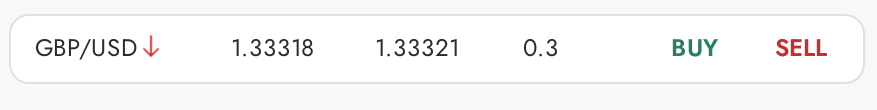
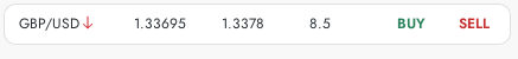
[231,30,315,66] 1.33318 -> [134,13,186,34] 1.33695
[375,30,459,66] 1.33321 -> [222,13,264,34] 1.3378
[523,30,559,66] 0.3 -> [309,13,331,34] 8.5

